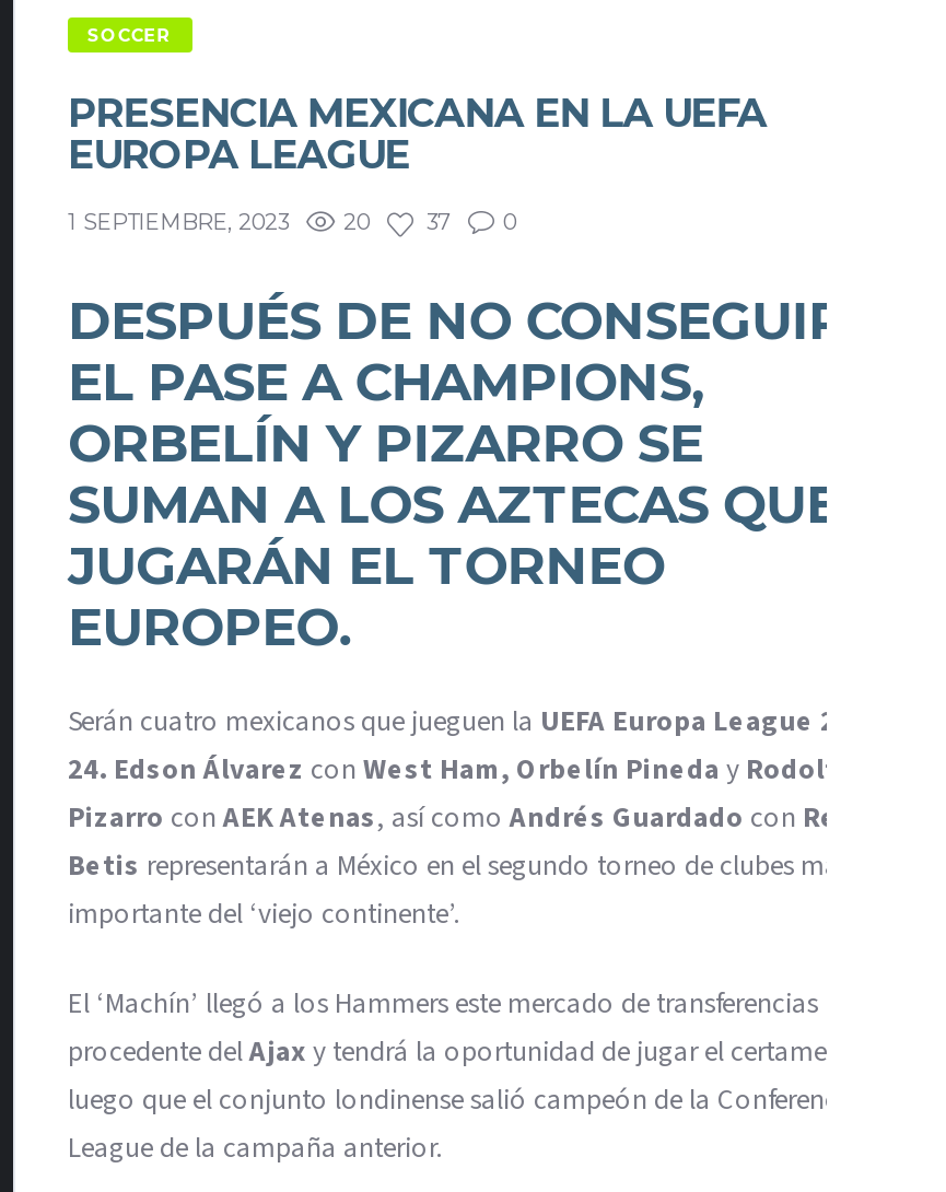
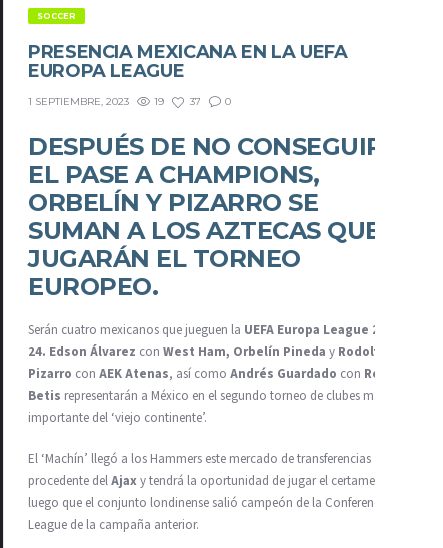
[343,208,370,236] 20 -> [154,95,164,108] 19

